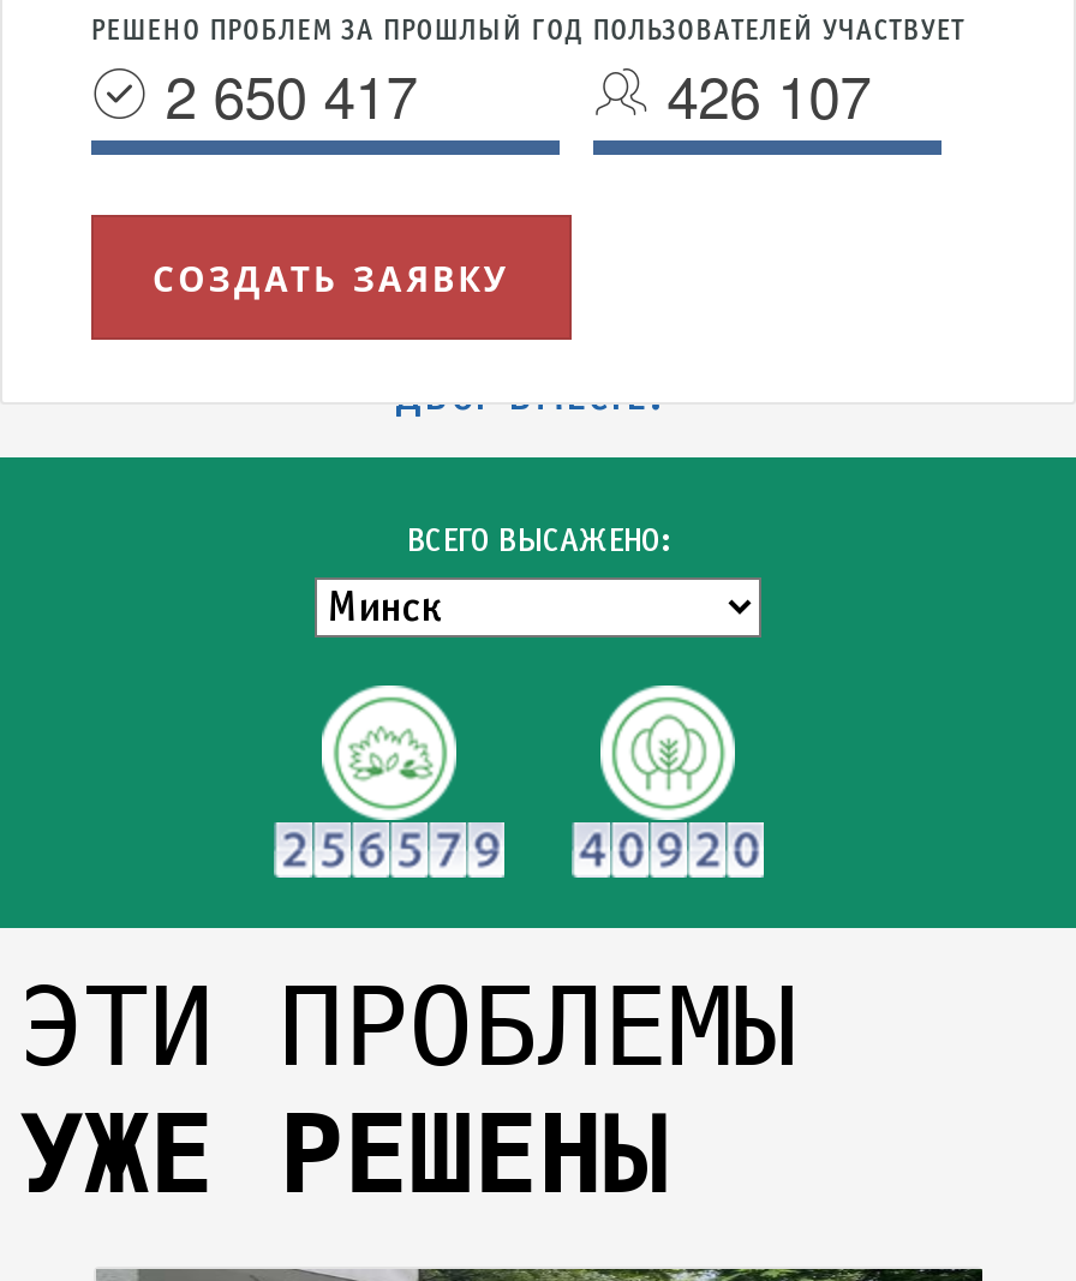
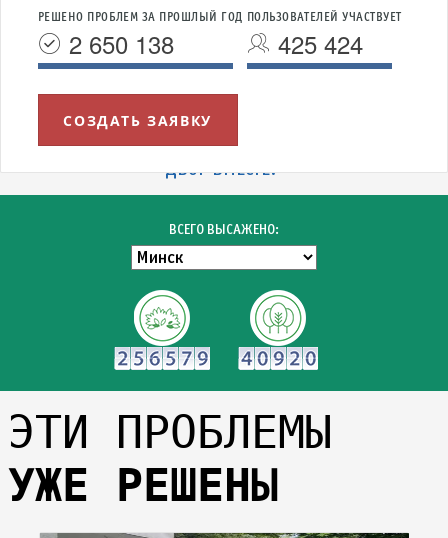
[148,51,417,135] 2 650 417 -> [62,26,174,61] 2 650 138
[650,51,871,135] 426 107 -> [271,26,363,61] 425 424

